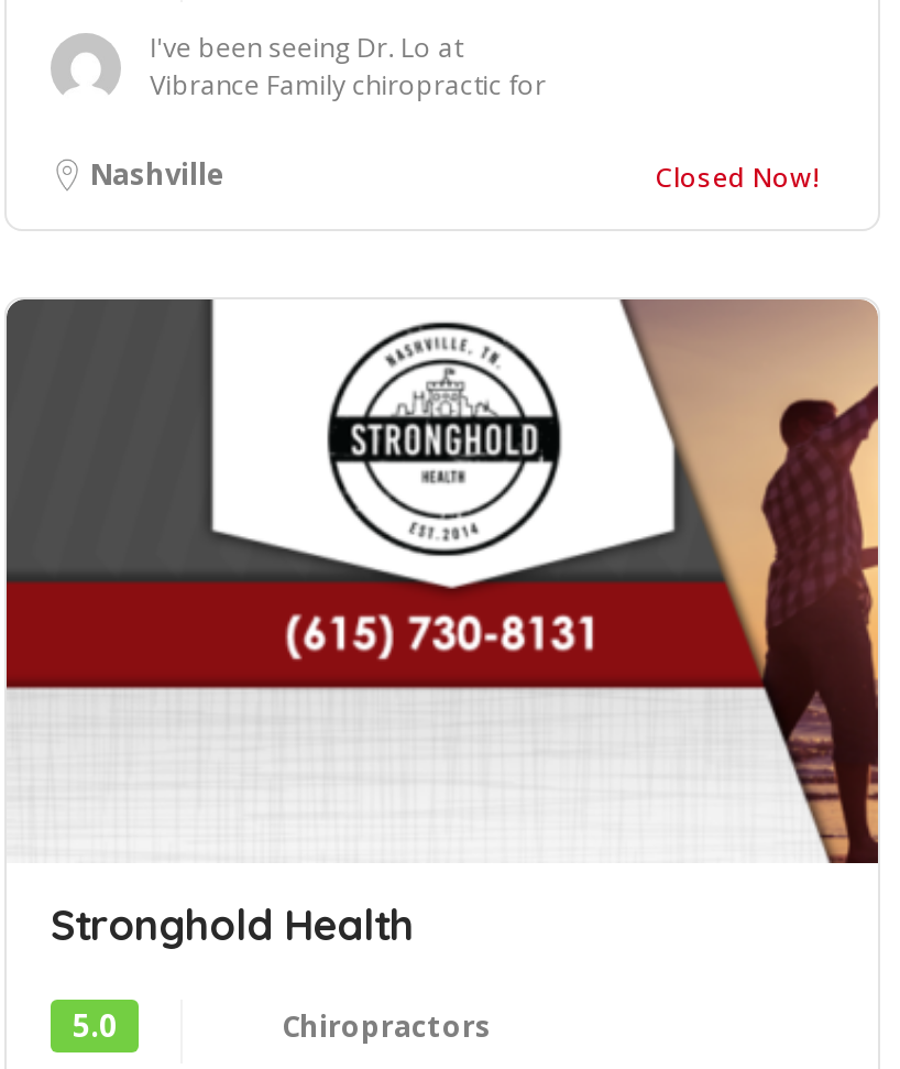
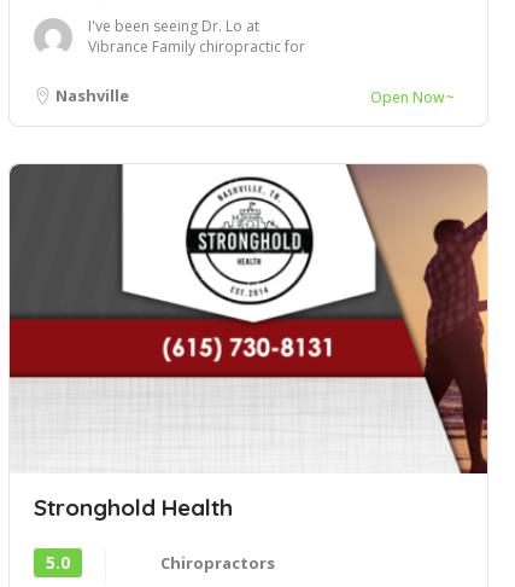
[656,160,819,197] Closed Now! -> [370,88,455,108] Open Now~

